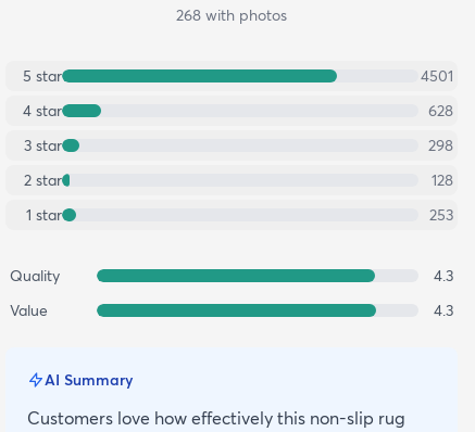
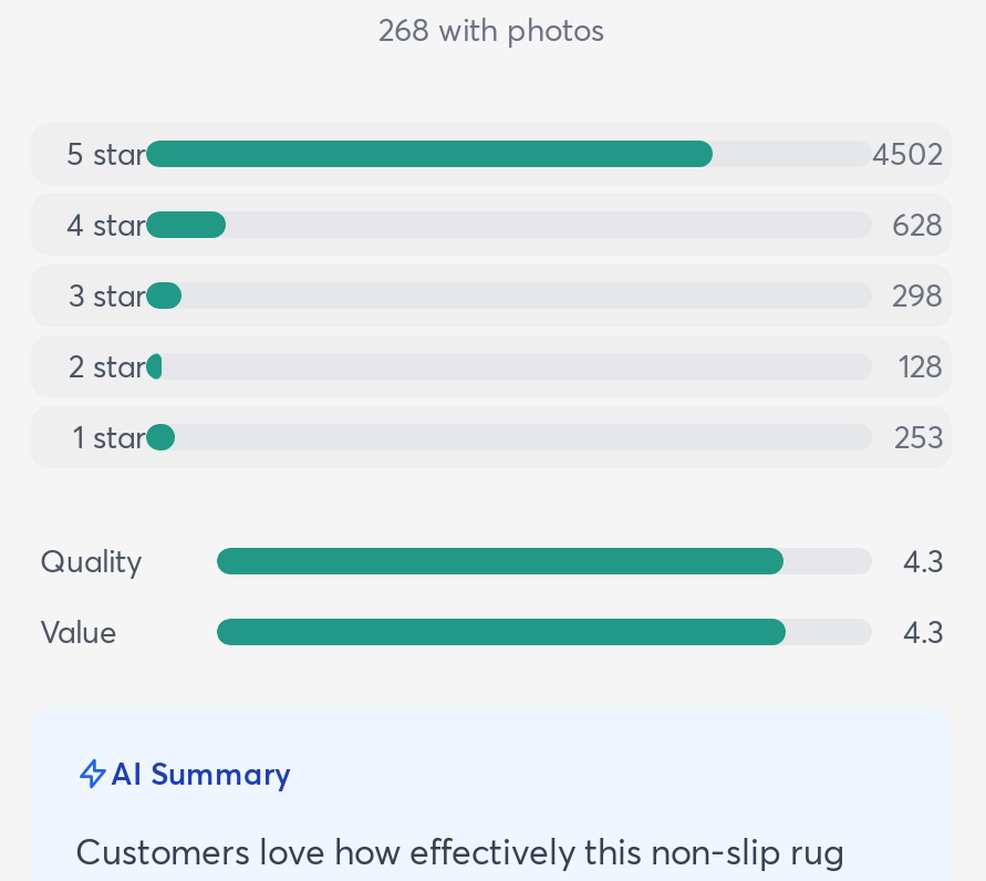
[421,66,453,86] 4501 -> [872,135,943,174] 4502

